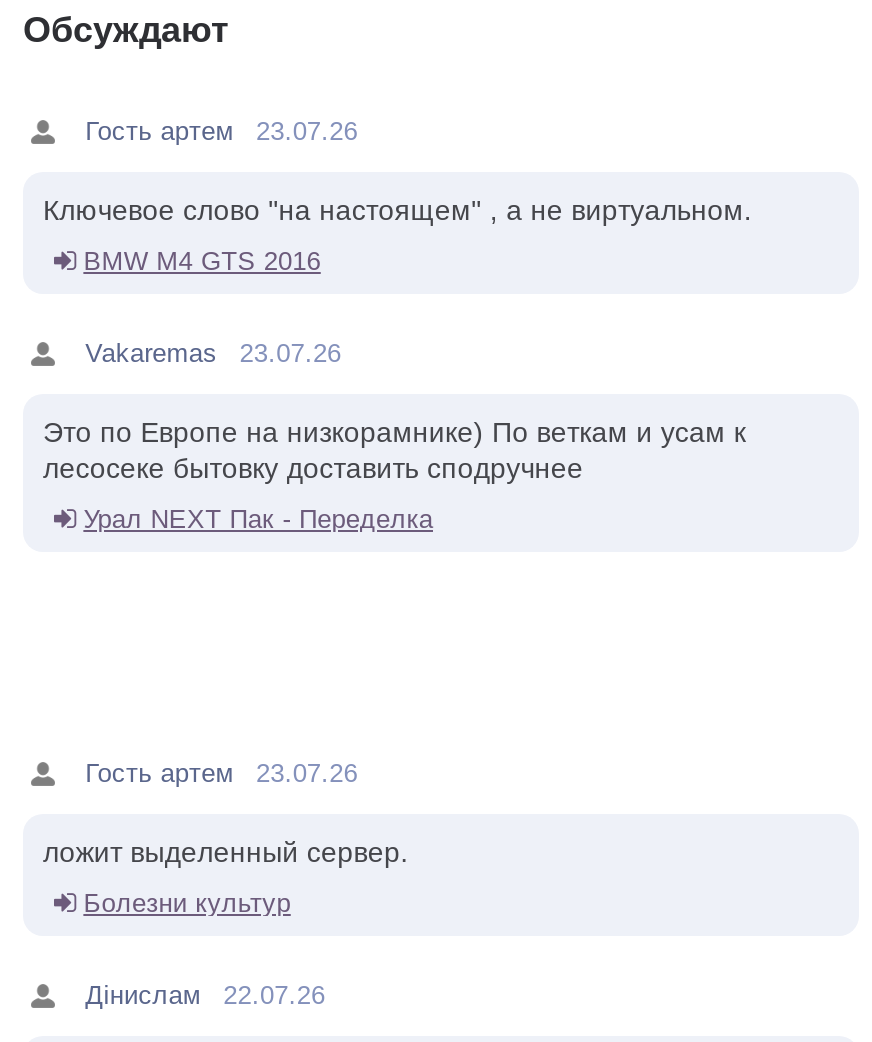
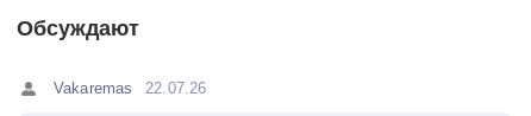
[43,116,752,276] Гость артем | 23.07.26 | Ключевое слово "на настоящем" , а не виртуальном. | BMW M4 GTS 2016 -> none
[43,338,746,534] 23.07.26 | Это по Европе на низкорамнике) По веткам и усам к | лесосеке бытовку доставить сподручнее | Урал NEXT Пак - Переделка -> none
[43,758,408,1010] Гость артем | 23.07.26 | ложит выделенный сервер. | Болезни культур | Дінислам -> none

